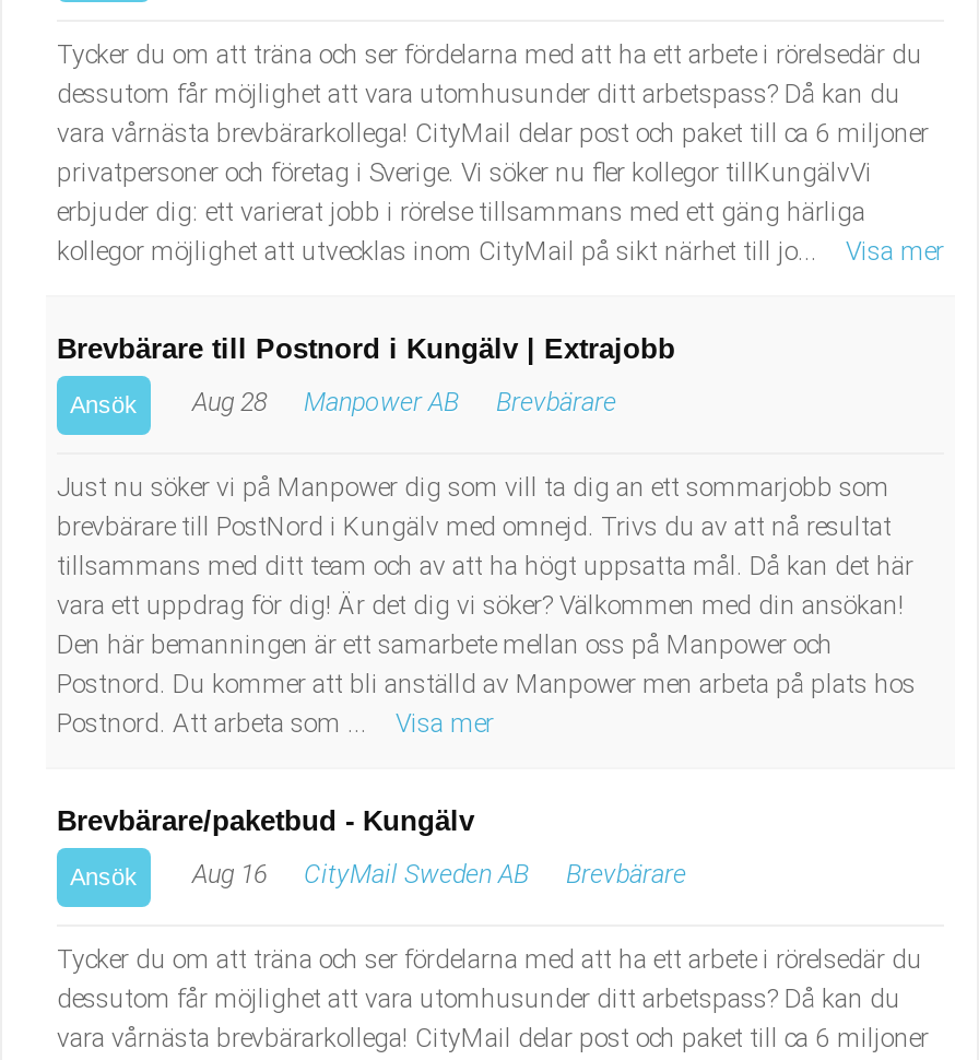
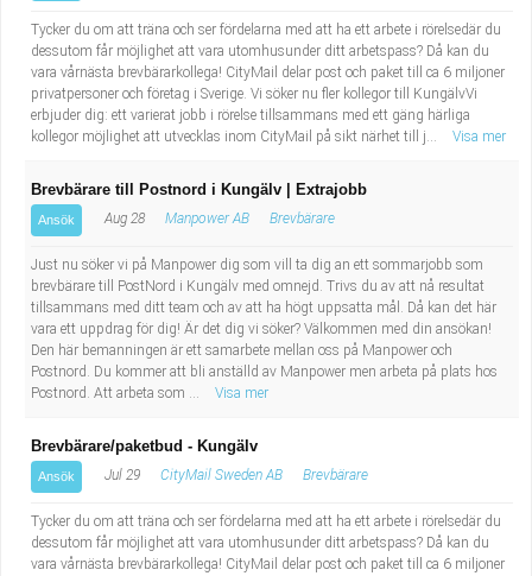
[57,157,872,188] privatpersoner och företag i Sverige. Vi söker nu fler kollegor tillKungälvVi -> [31,86,477,102] privatpersoner och företag i Sverige. Vi söker nu fler kollegor till KungälvVi
[57,236,824,267] kollegor möjlighet att utvecklas inom CityMail på sikt närhet till jo... -> [31,128,441,145] kollegor möjlighet att utvecklas inom CityMail på sikt närhet till j...
[70,859,686,890] Ansök Aug 16 CityMail Sweden AB Brevbärare -> [38,467,368,483] Ansök Jul 29 CityMail Sweden AB Brevbärare

